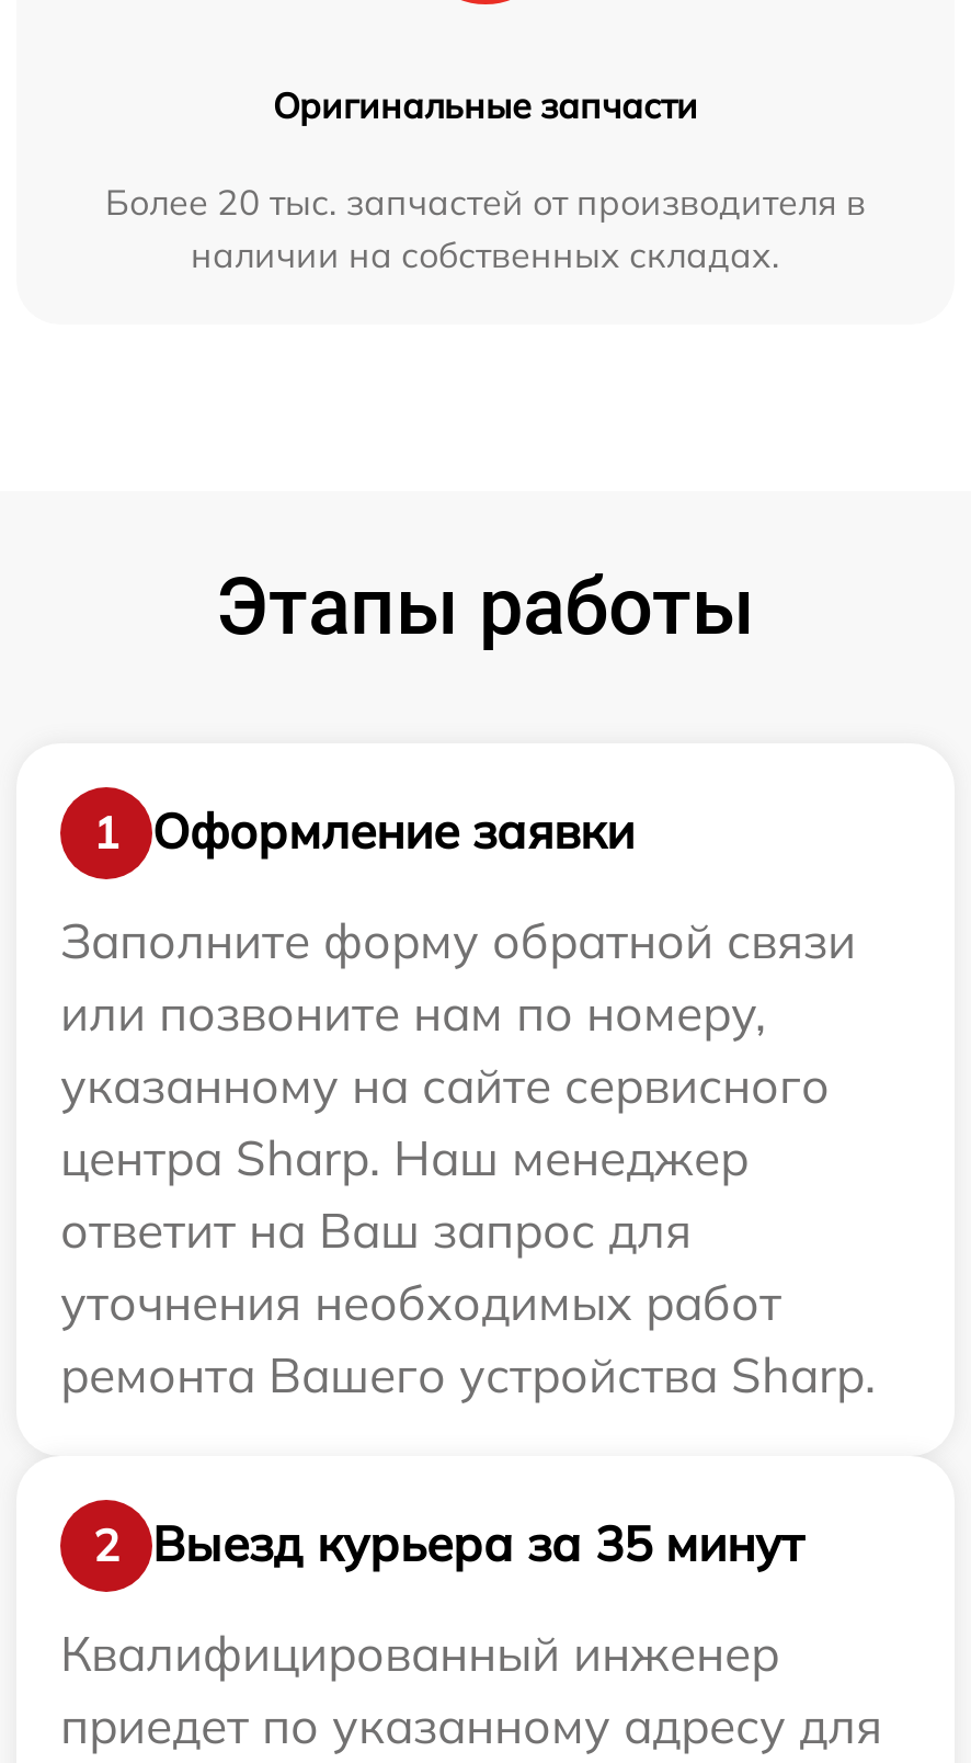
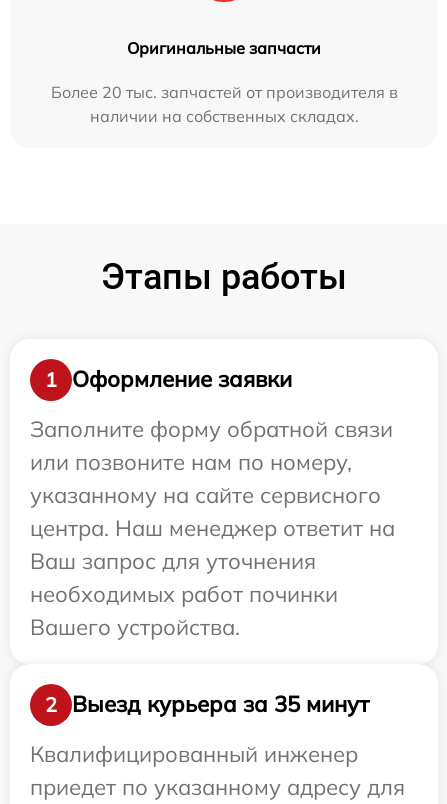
[60,1126,876,1405] центра Sharp. Наш менеджер | ответит на Ваш запрос для | уточнения необходимых работ | ремонта Вашего устройства Sharp. -> [30,514,395,641] центра. Наш менеджер ответит на | Ваш запрос для уточнения | необходимых работ починки | Вашего устройства.

